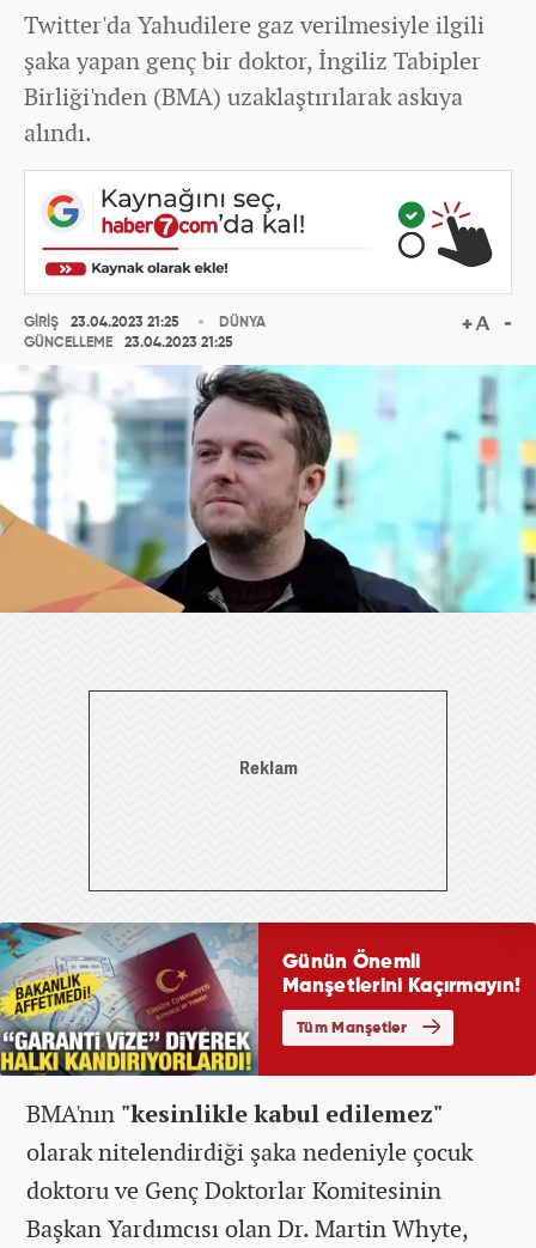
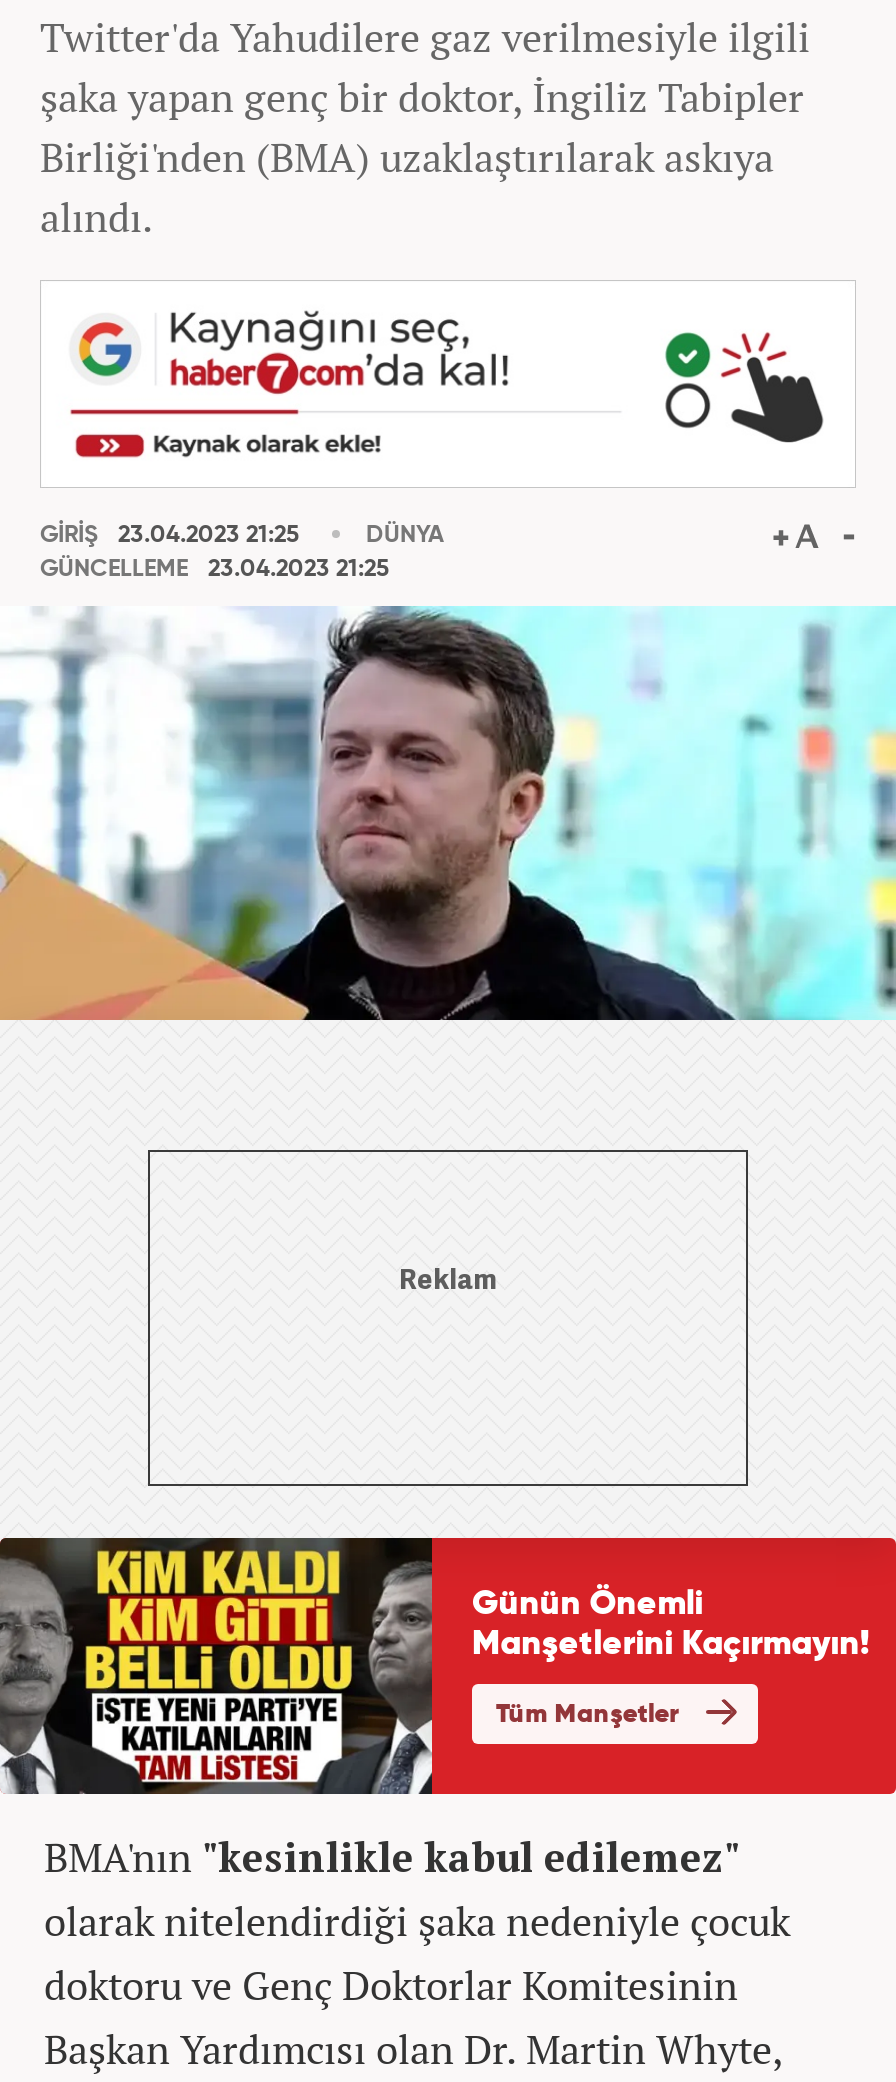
[4,921,261,1077] [image] -> [6,1536,434,1794] [image]

